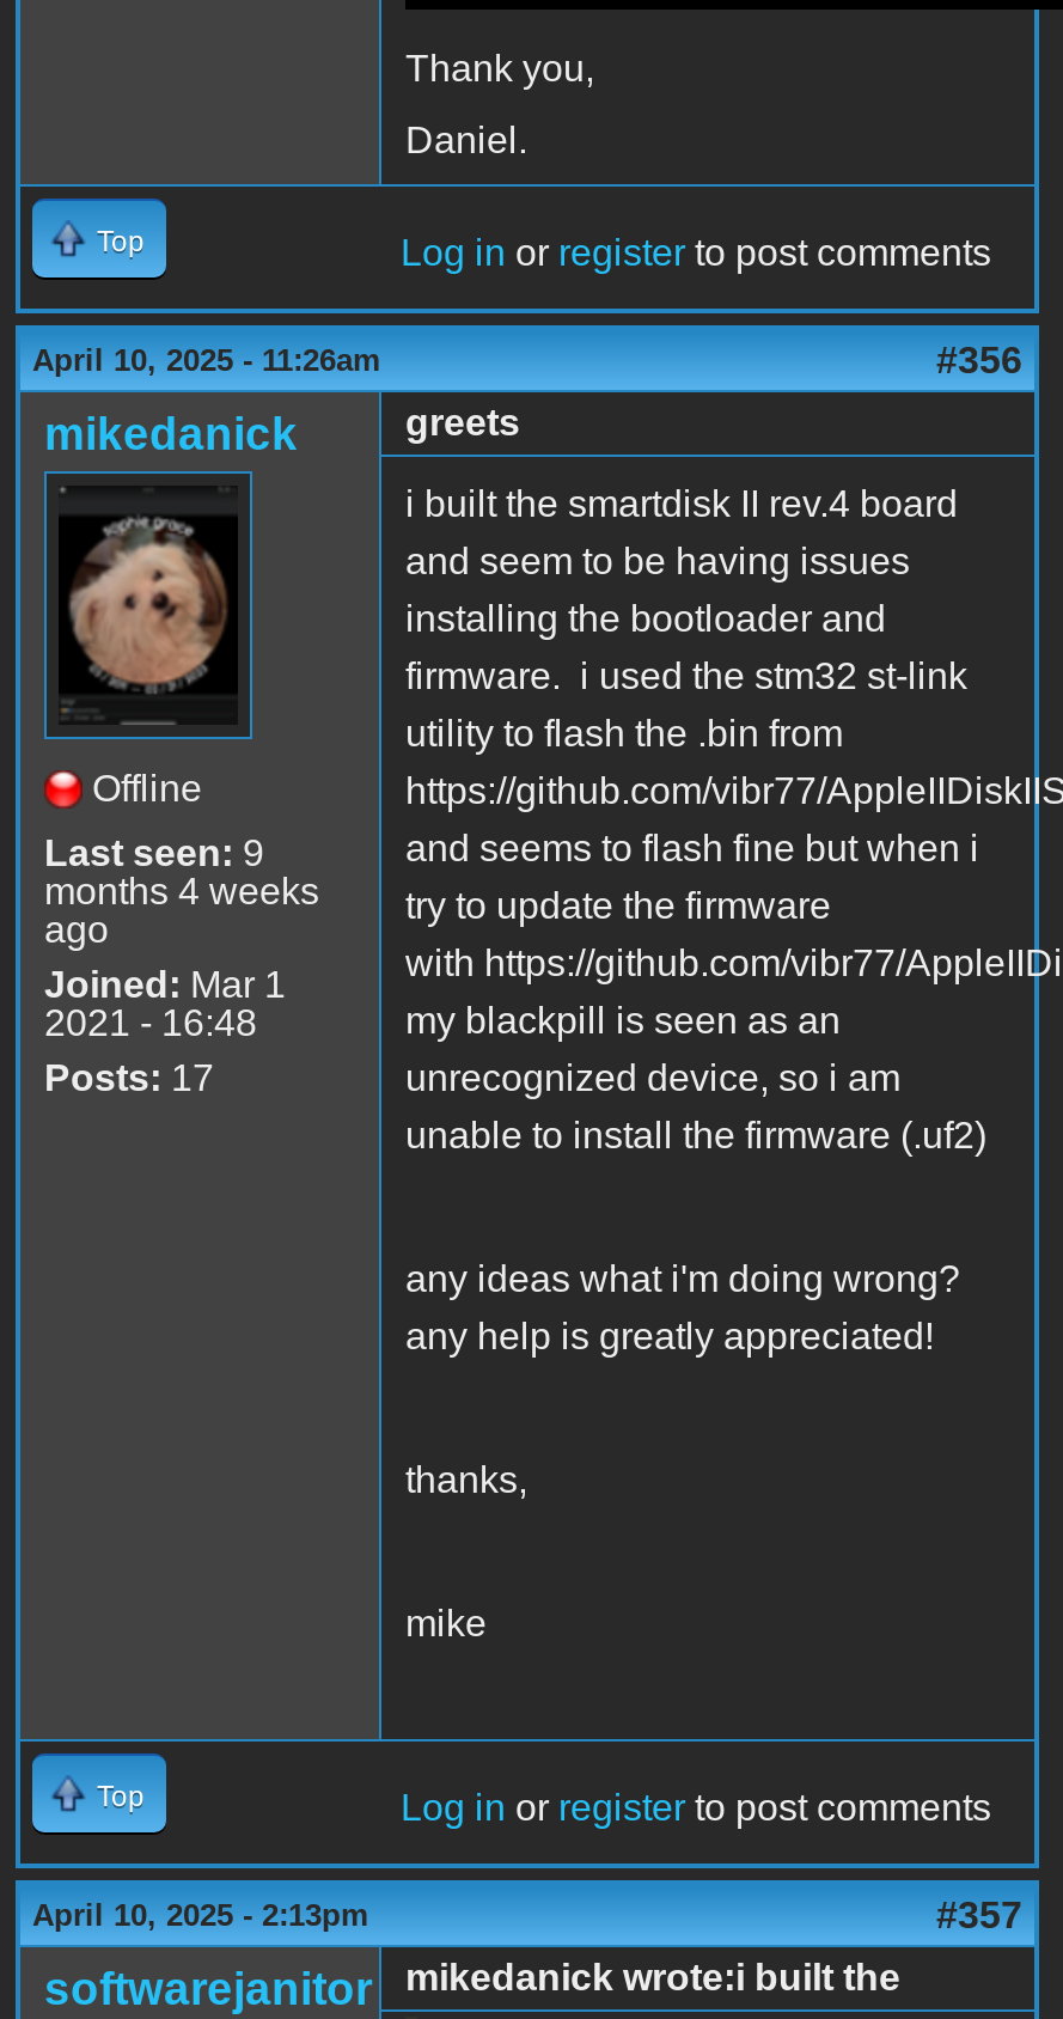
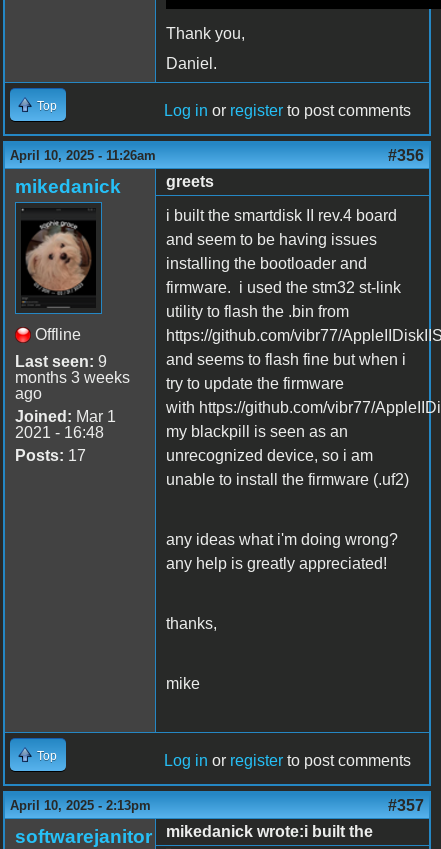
[44,871,319,911] months 4 weeks -> [15,369,130,386] months 3 weeks

